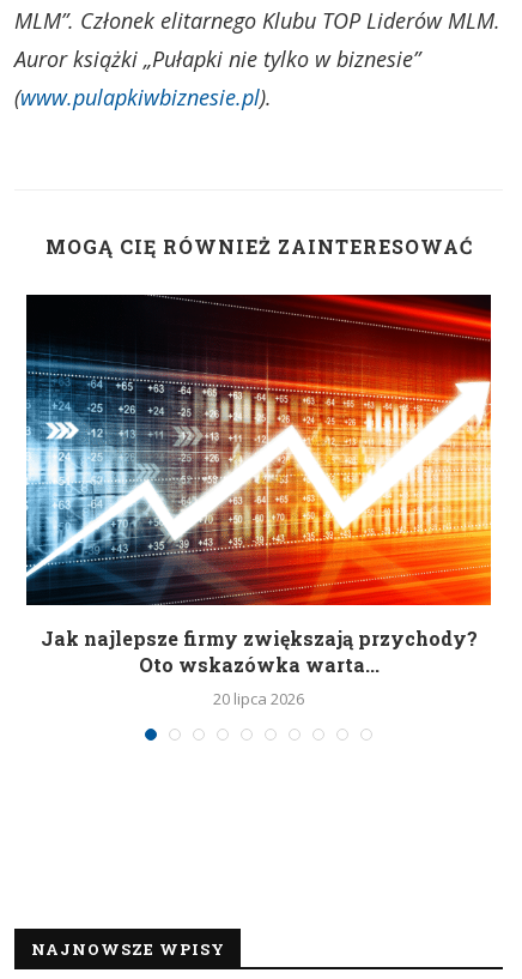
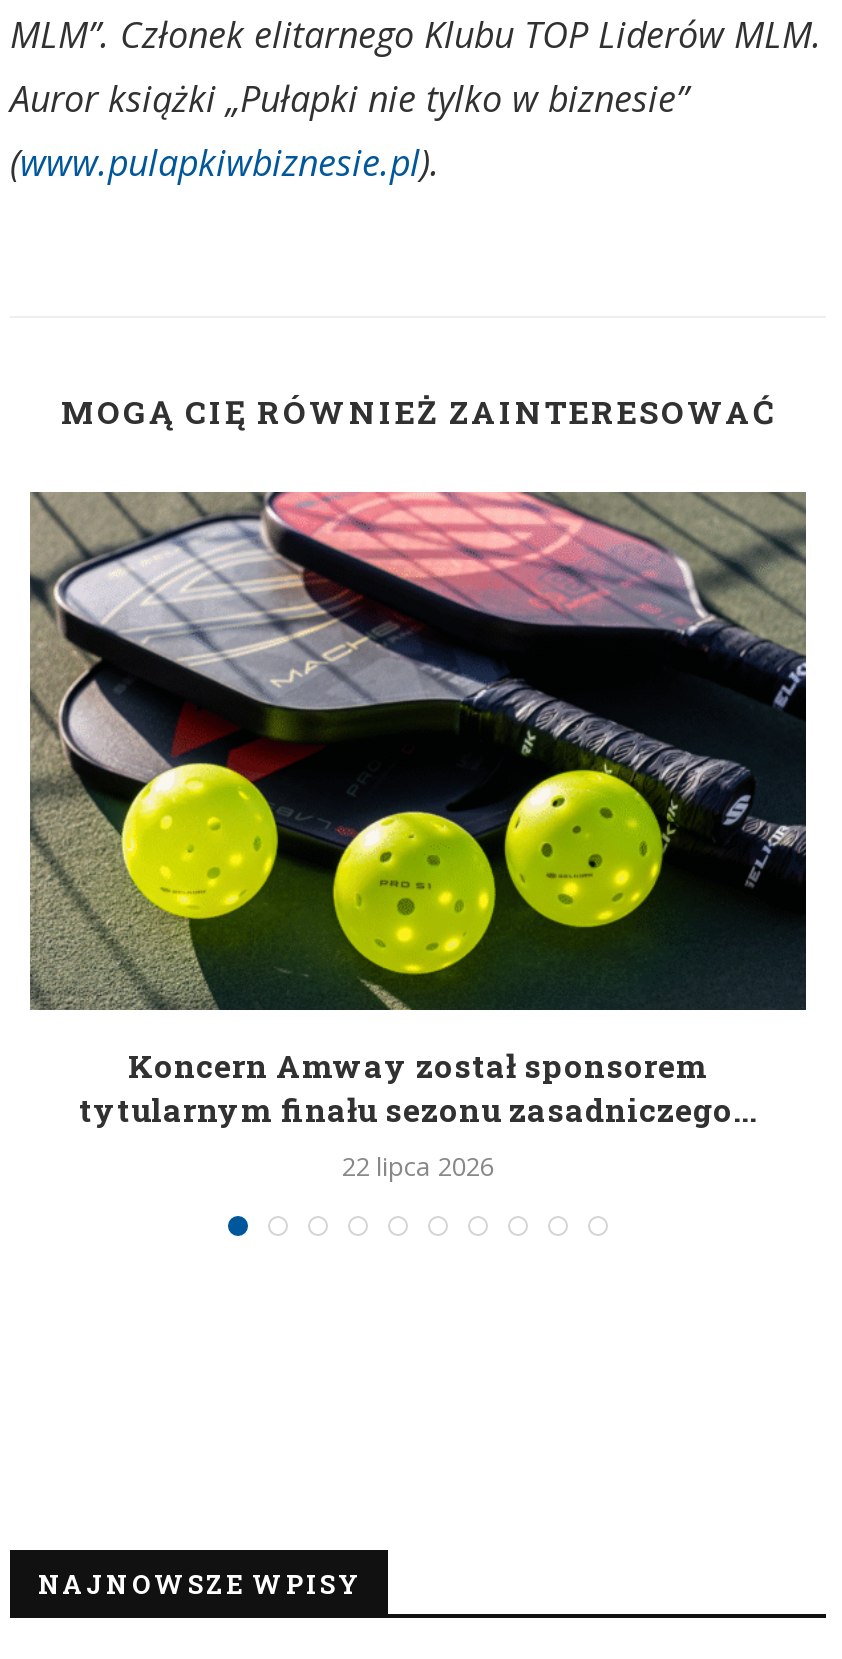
[25,294,492,709] [image] | Jak najlepsze firmy zwiększają przychody? | Oto wskazówka warta... | 20 lipca 2026 -> [28,490,808,1184] [image] | Koncern Amway został sponsorem | tytularnym finału sezonu zasadniczego... | 22 lipca 2026

